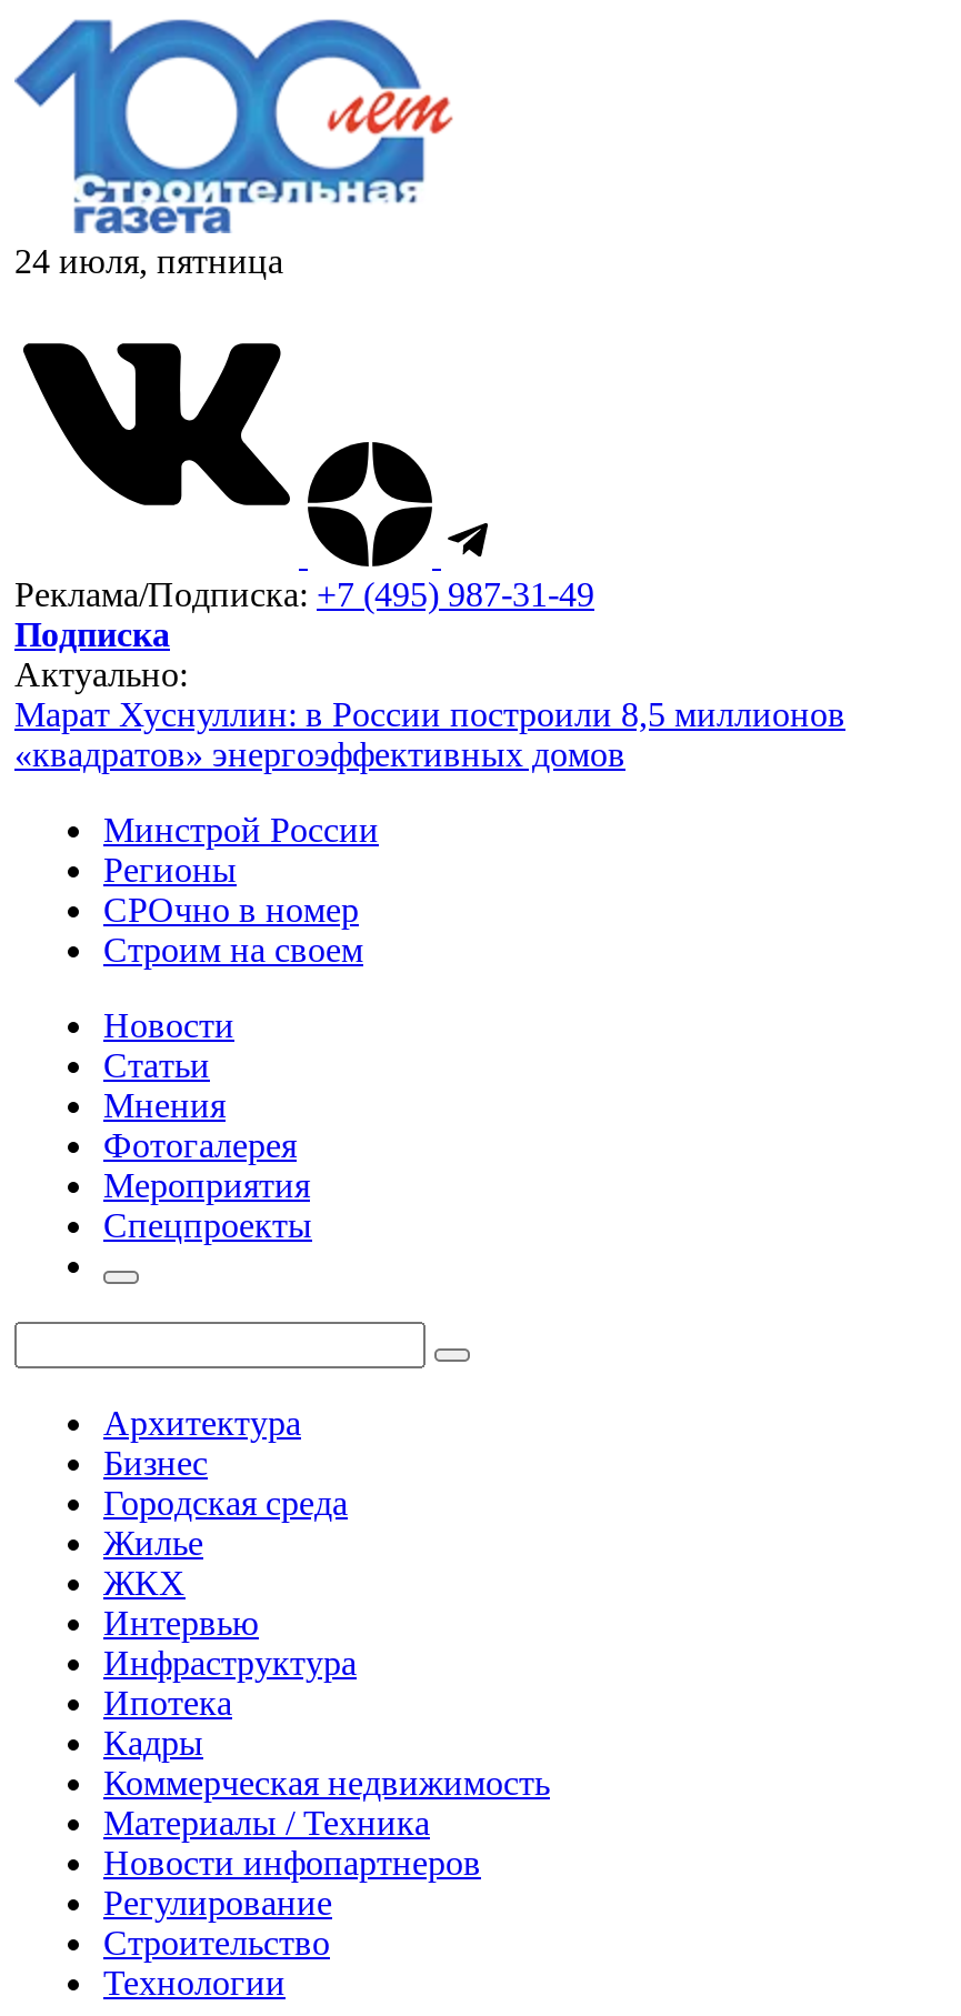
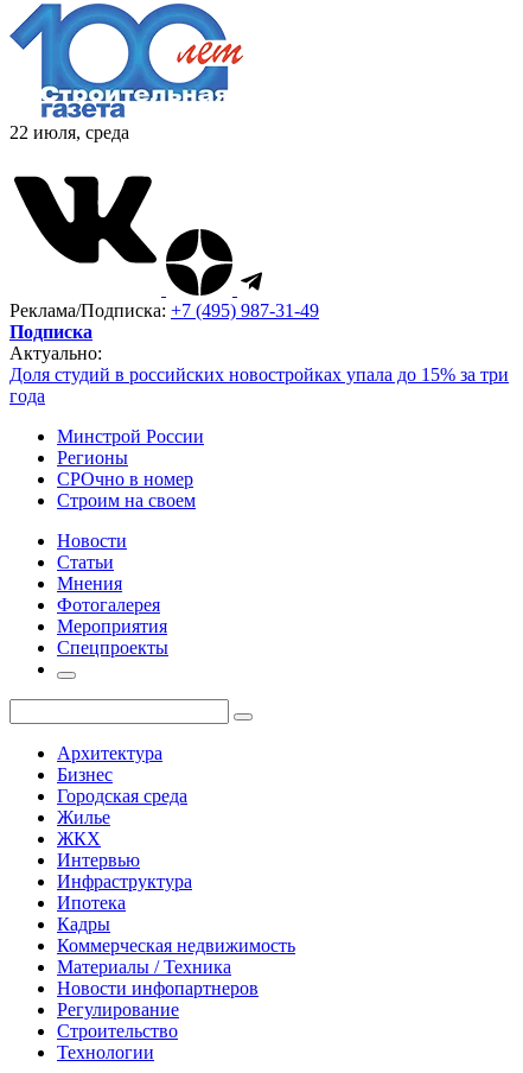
[14,242,283,280] 24 июля, пятница -> [9,122,129,142] 22 июля, среда
[14,695,845,773] Марат Хуснуллин: в России построили 8,5 миллионов | «квадратов» энергоэффективных домов -> [9,364,509,406] Доля студий в российских новостройках упала до 15% за три | года

